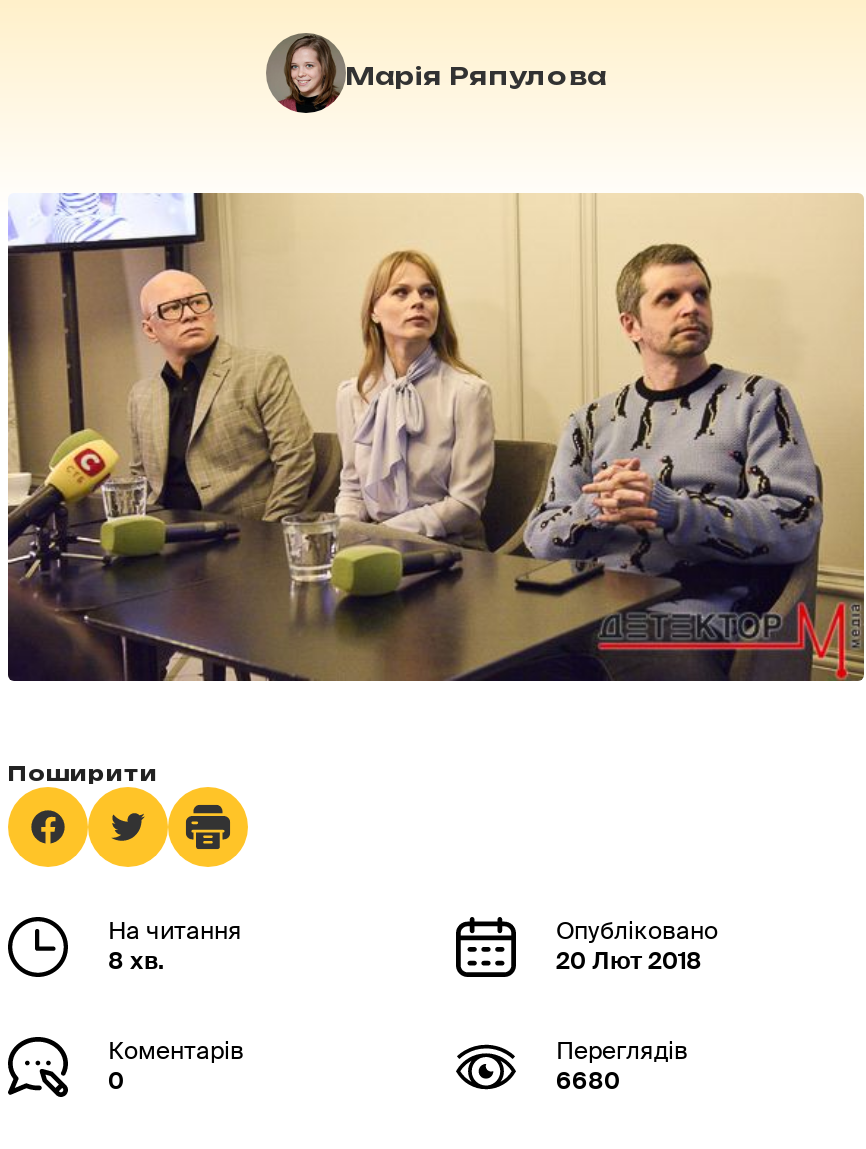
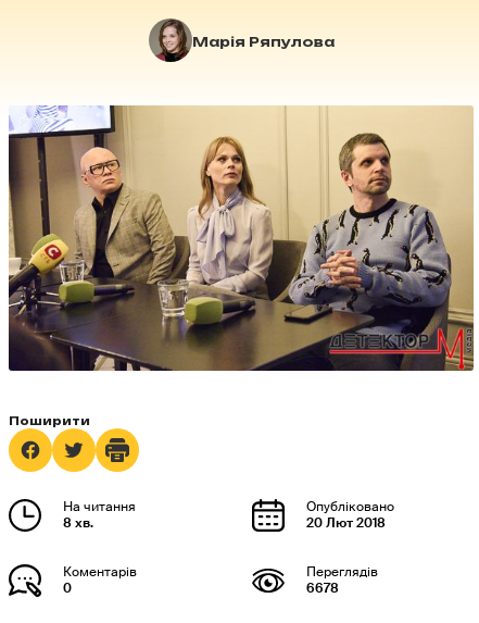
[556,1066,620,1098] 6680 -> [306,580,339,597] 6678

